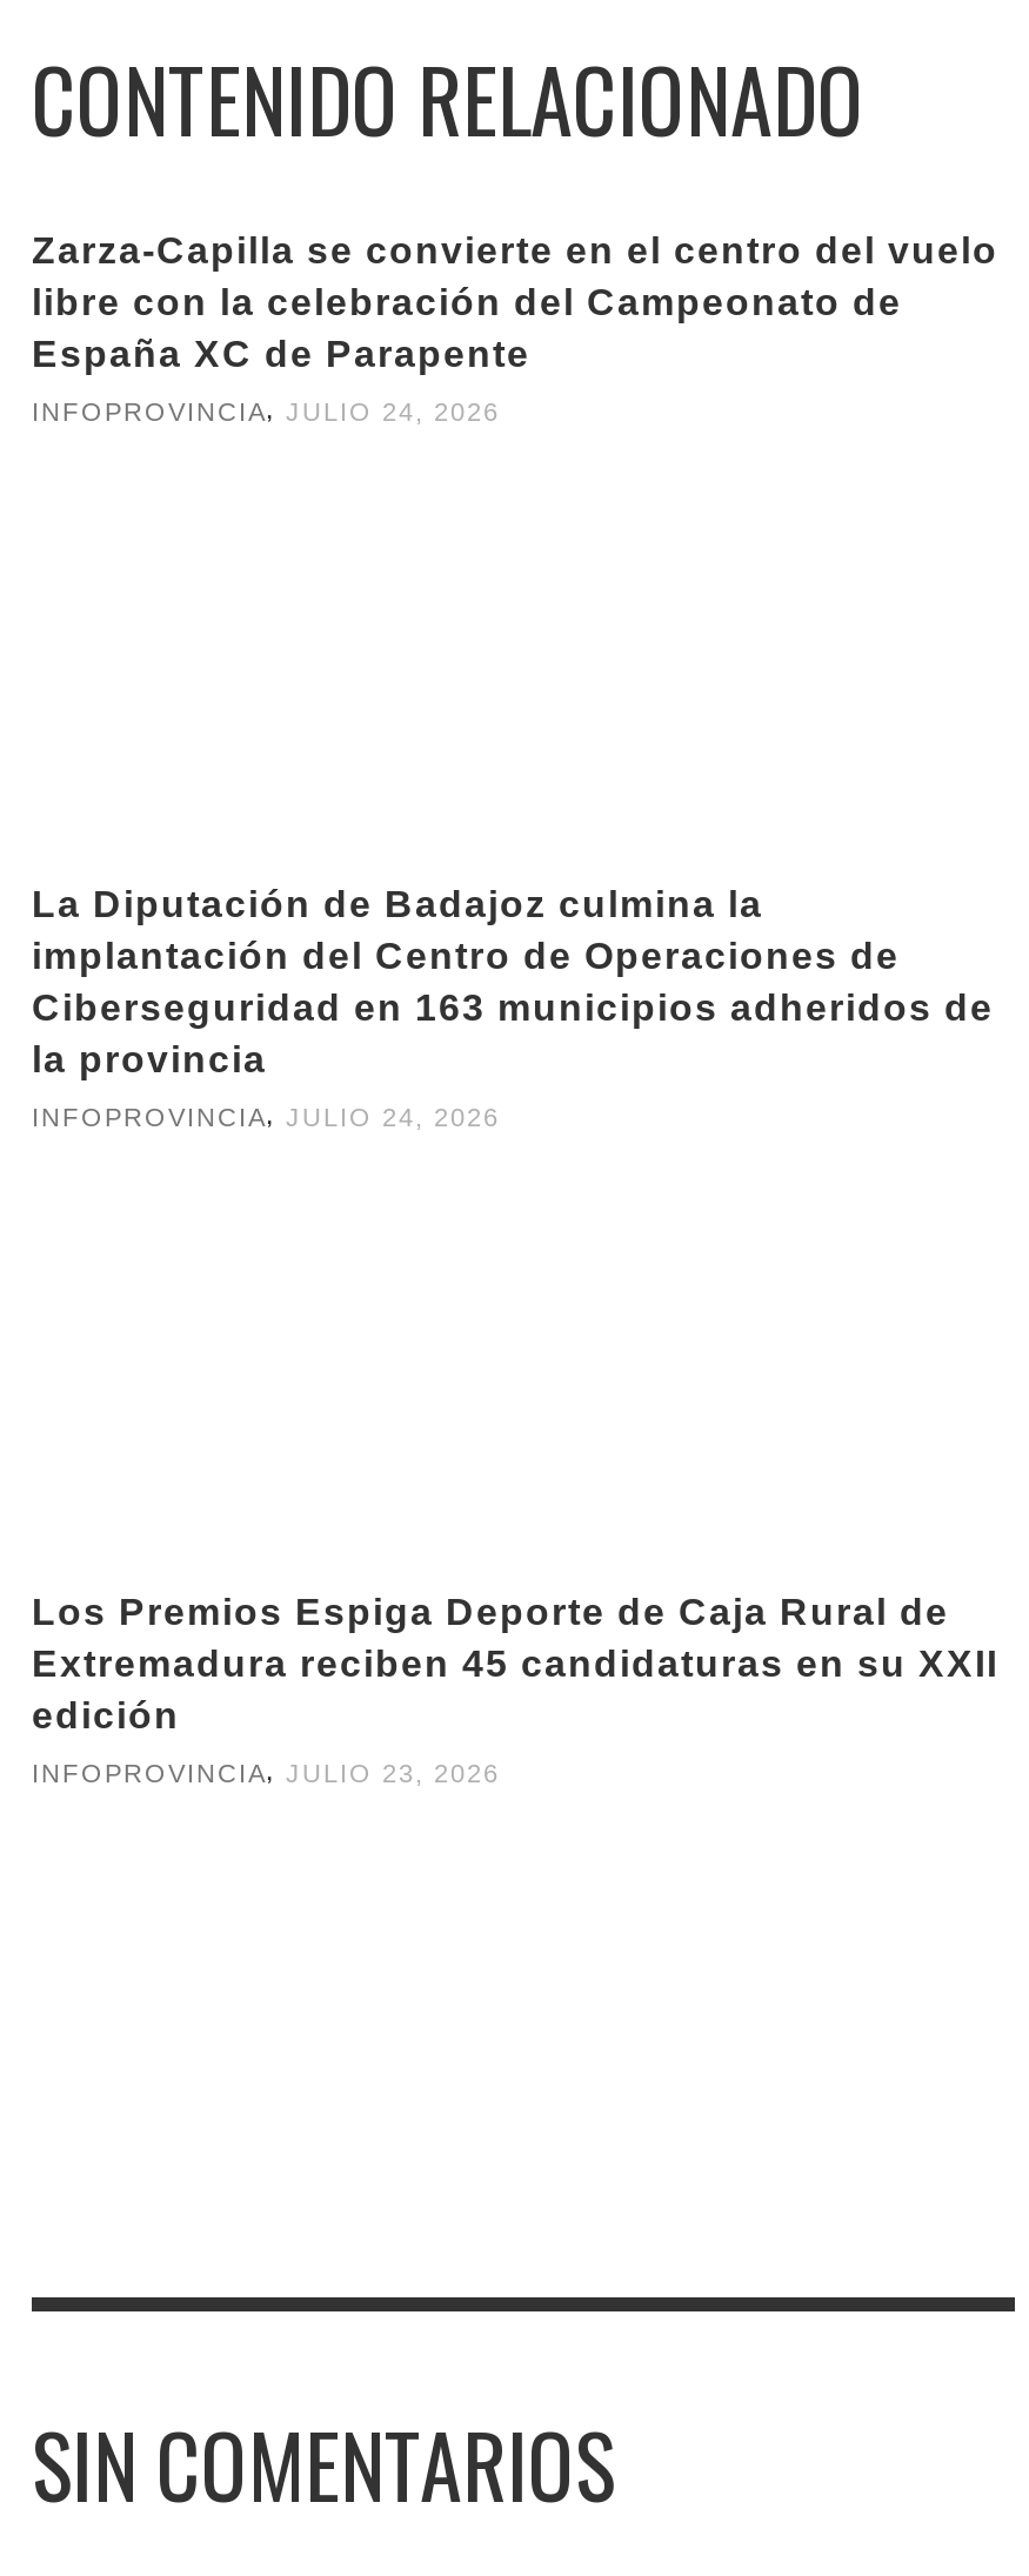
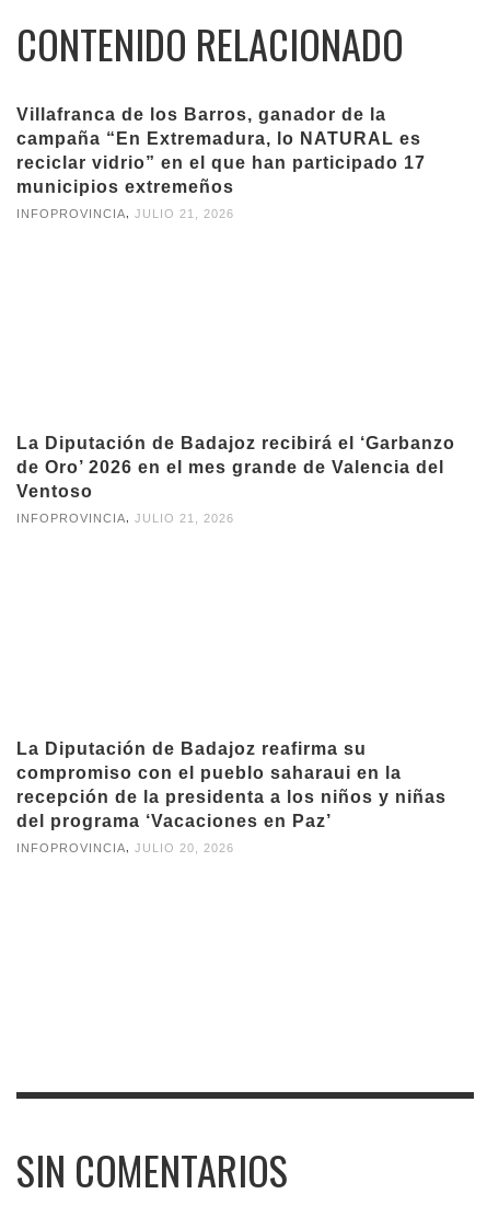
[32,229,998,424] Zarza-Capilla se convierte en el centro del vuelo | libre con la celebración del Campeonato de | España XC de Parapente | INFOPROVINCIA, JULIO 24, 2026 -> [16,105,426,220] Villafranca de los Barros, ganador de la | campaña “En Extremadura, lo NATURAL es | reciclar vidrio” en el que han participado 17 | municipios extremeños | INFOPROVINCIA, JULIO 21, 2026
[32,885,994,1132] La Diputación de Badajoz culmina la | implantación del Centro de Operaciones de | Ciberseguridad en 163 municipios adheridos de | la provincia | INFOPROVINCIA, JULIO 24, 2026 -> [16,434,455,525] La Diputación de Badajoz recibirá el ‘Garbanzo | de Oro’ 2026 en el mes grande de Valencia del | Ventoso | INFOPROVINCIA, JULIO 21, 2026
[32,1592,998,1788] Los Premios Espiga Deporte de Caja Rural de | Extremadura reciben 45 candidaturas en su XXII | edición | INFOPROVINCIA, JULIO 23, 2026 -> [16,740,447,855] La Diputación de Badajoz reafirma su | compromiso con el pueblo saharaui en la | recepción de la presidenta a los niños y niñas | del programa ‘Vacaciones en Paz’ | INFOPROVINCIA, JULIO 20, 2026

